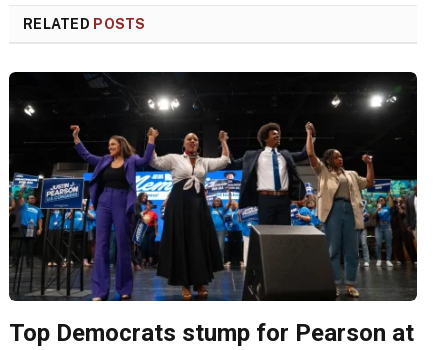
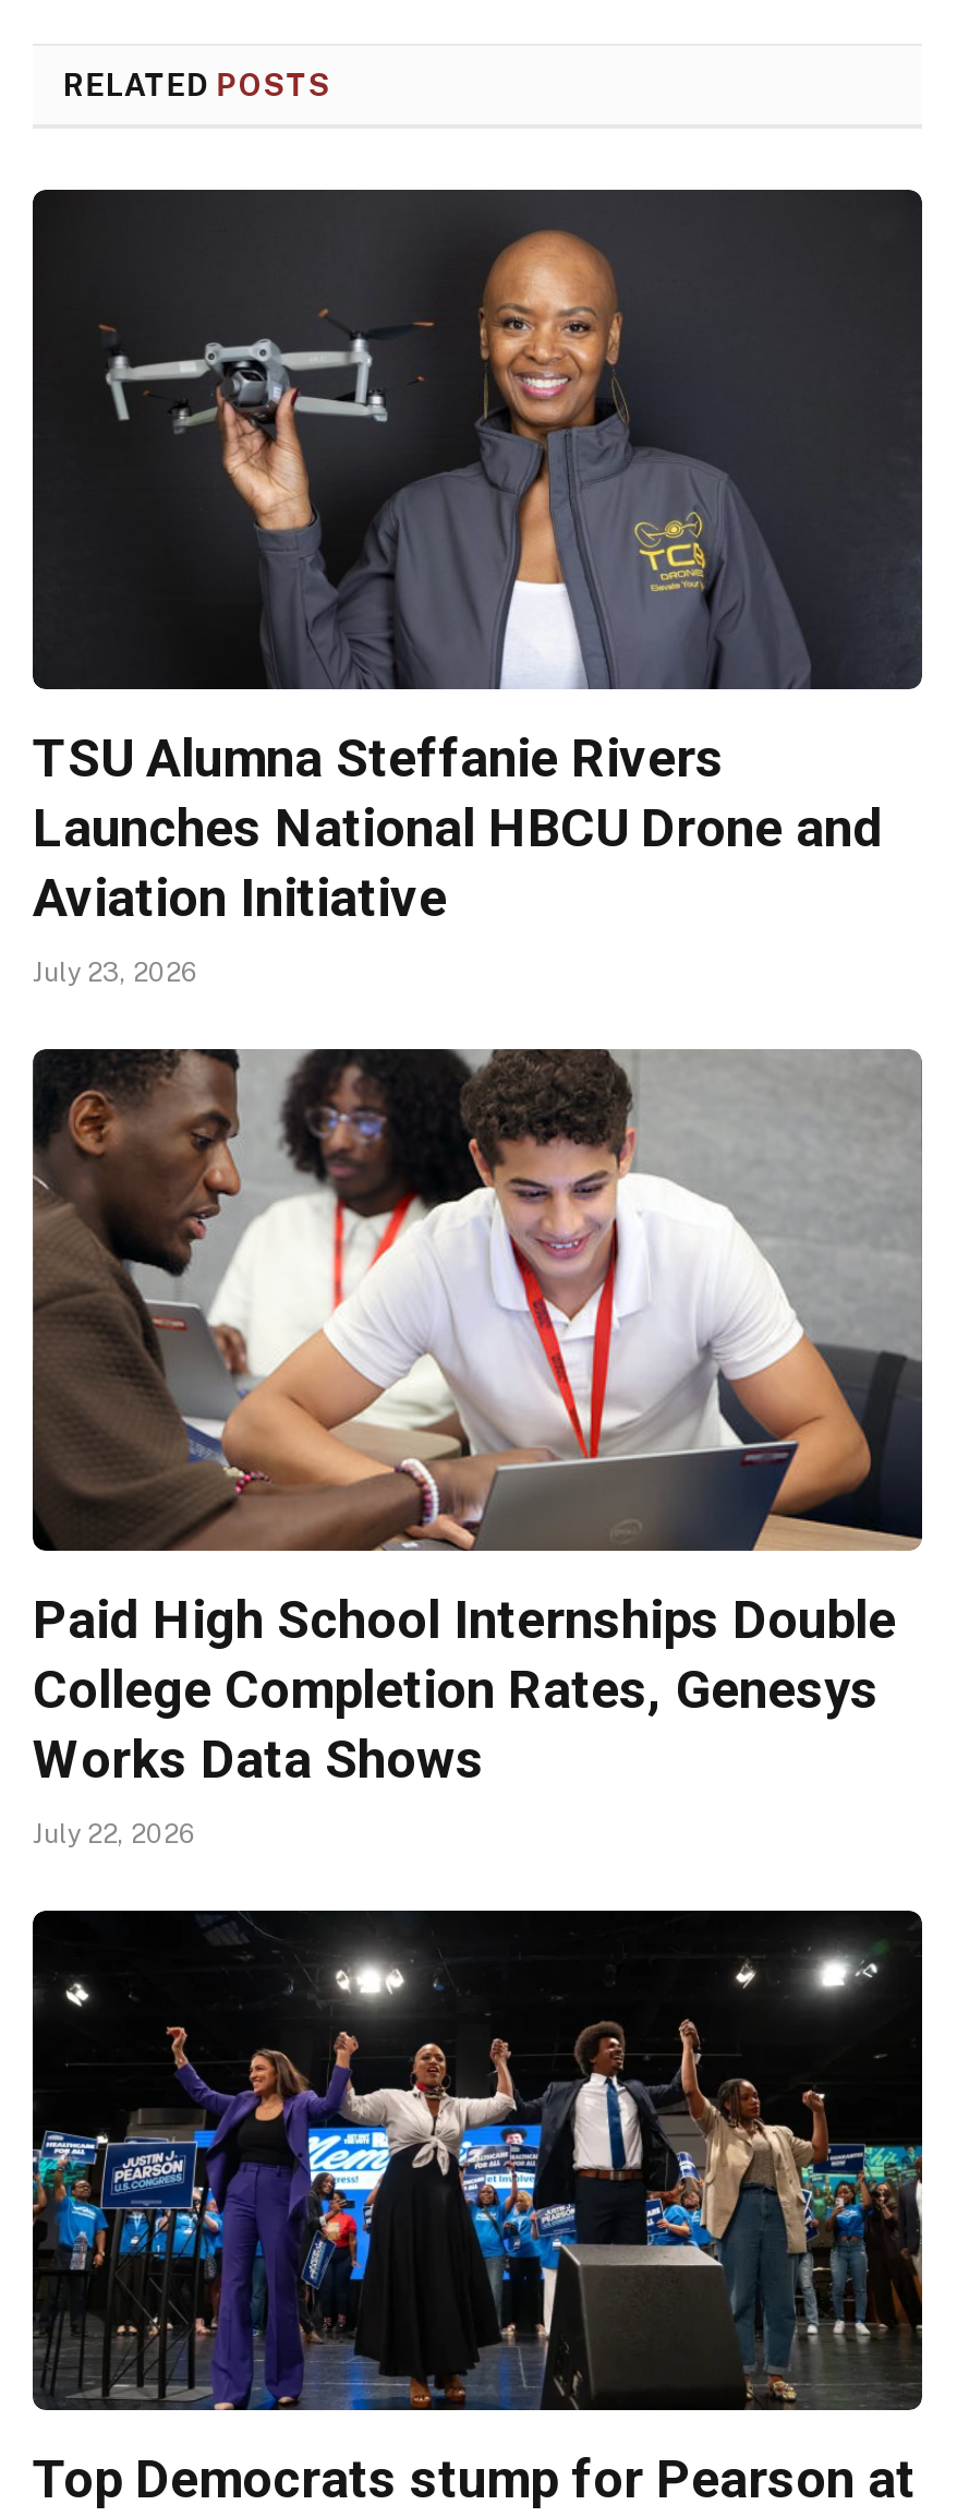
none -> [31,1047,924,1849] [image] | Paid High School Internships Double | College Completion Rates, Genesys | Works Data Shows | July 22, 2026
none -> [33,190,924,989] [image] | TSU Alumna Steffanie Rivers | Launches National HBCU Drone and | Aviation Initiative | July 23, 2026

